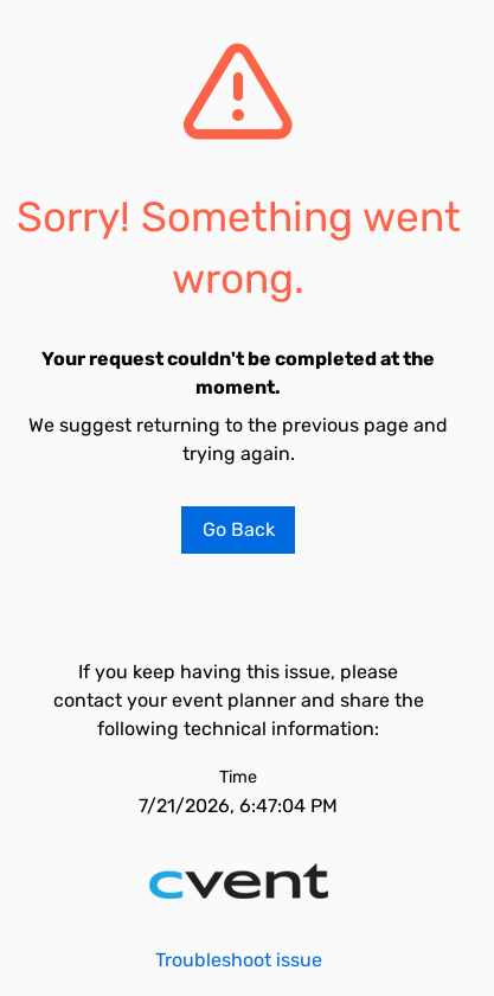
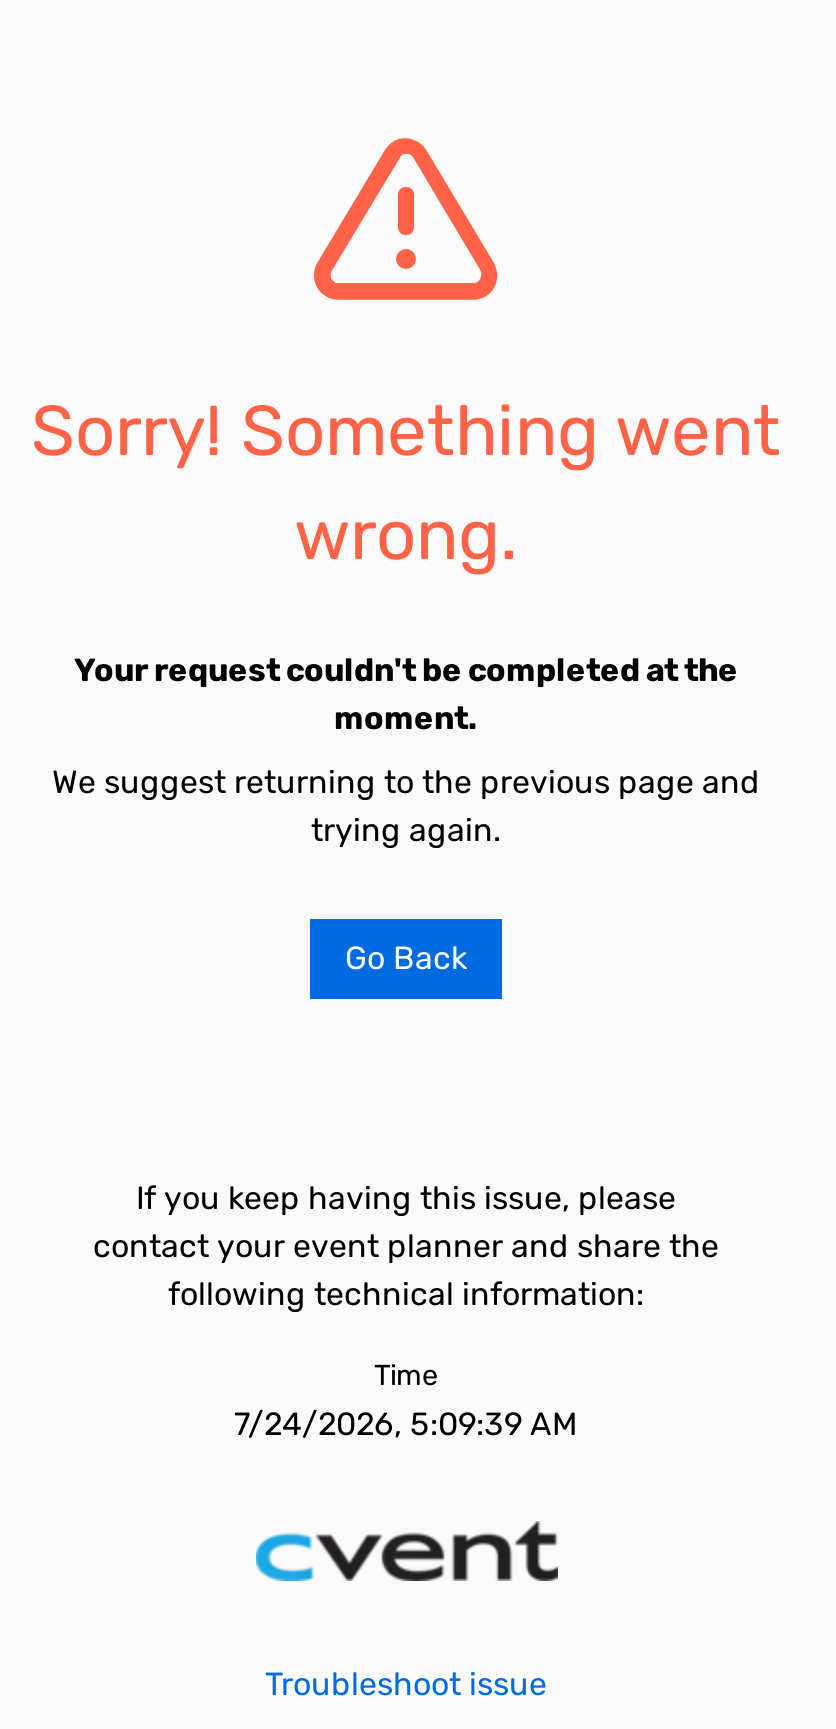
[139,794,338,817] 7/21/2026, 6:47:04 PM -> [234,1405,578,1443] 7/24/2026, 5:09:39 AM

